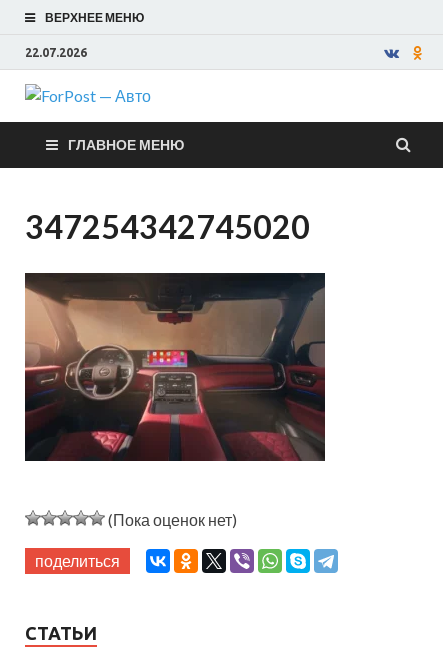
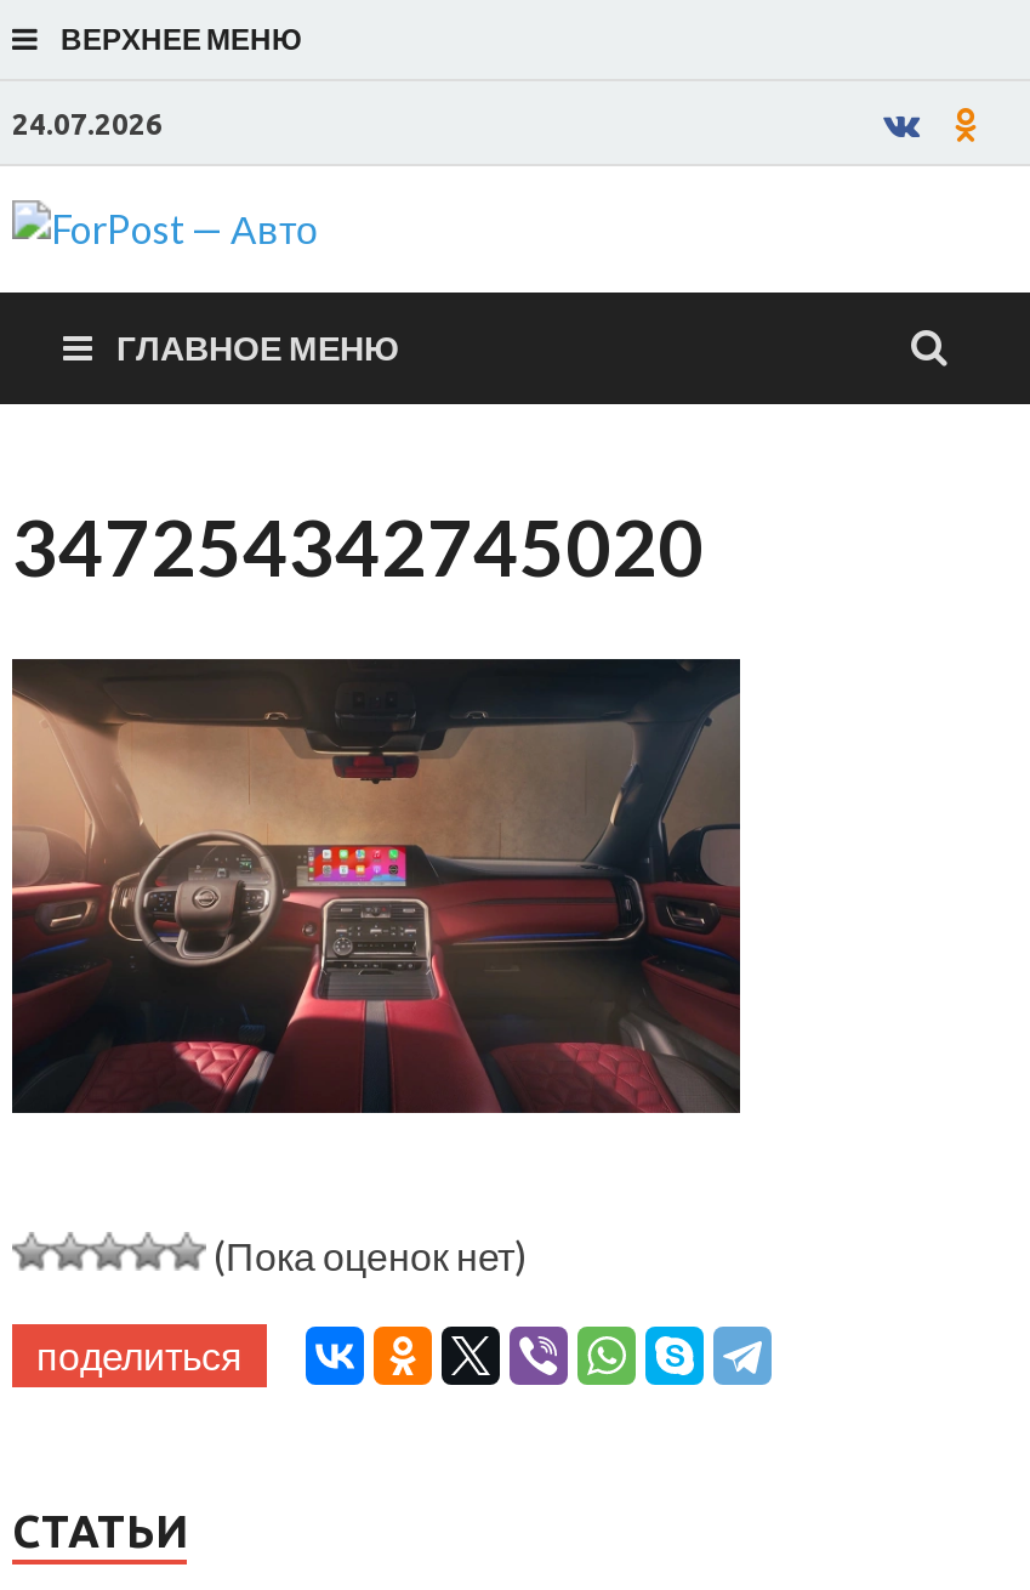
[25,45,87,58] 22.07.2026 -> [12,107,163,138] 24.07.2026

